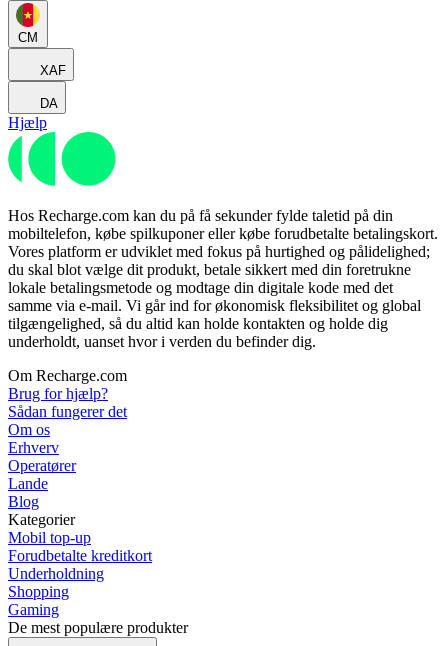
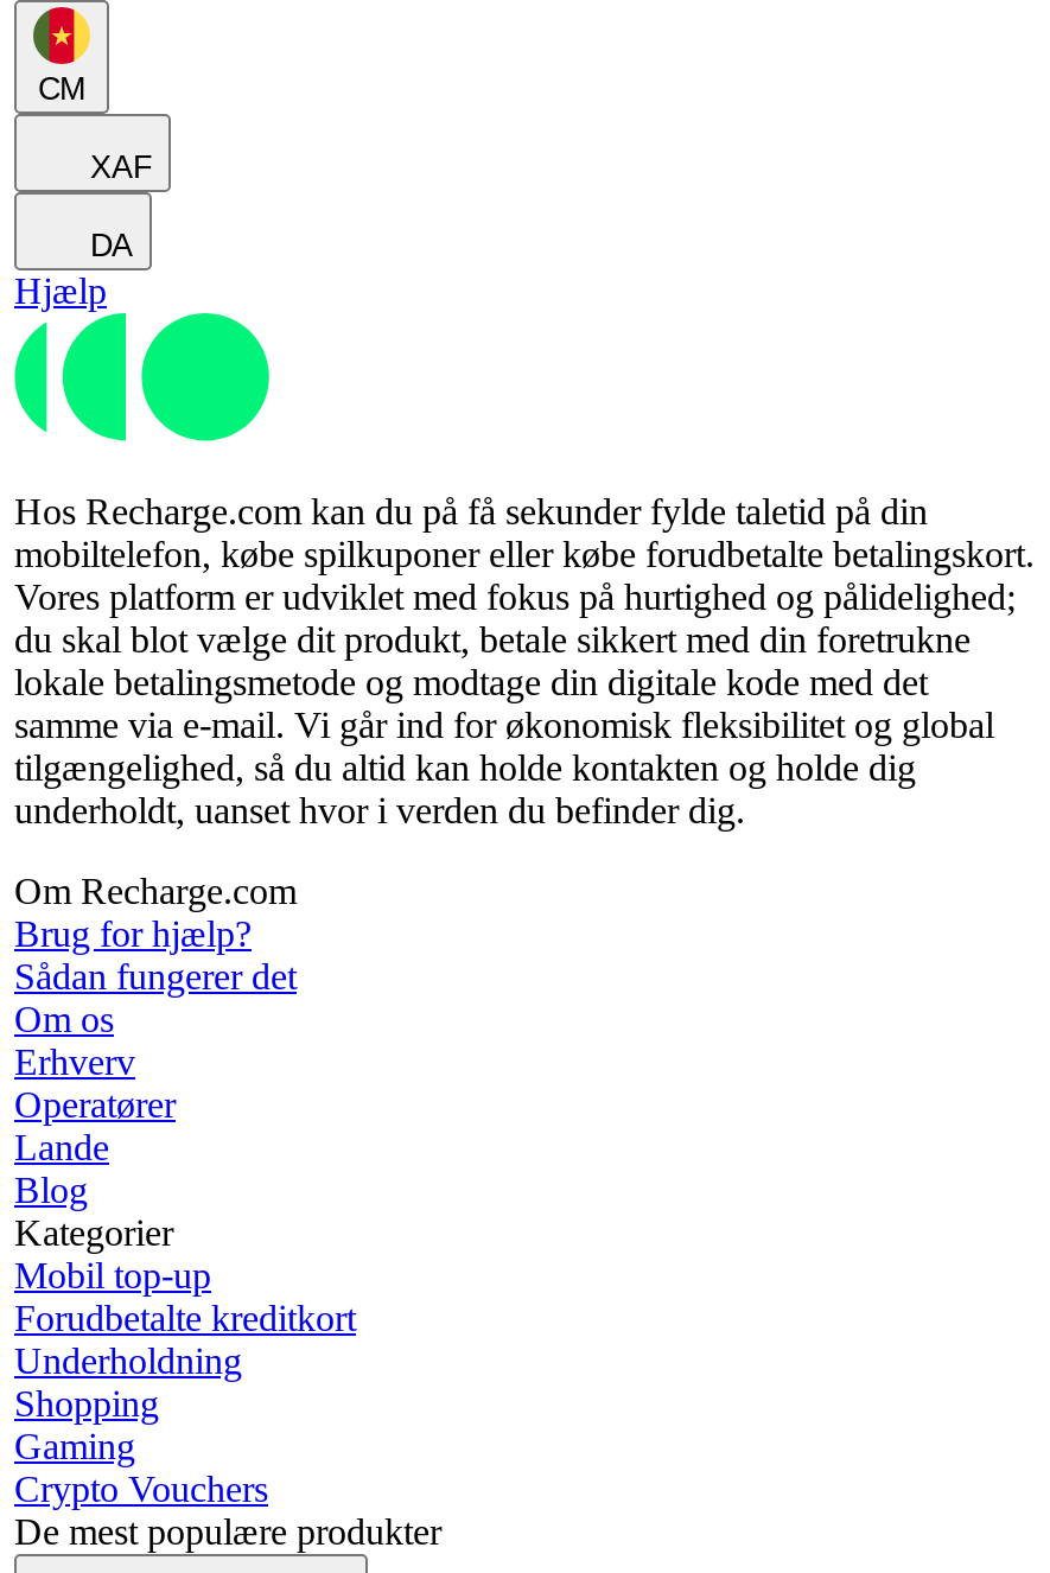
none -> [14,1469,268,1510] Crypto Vouchers

